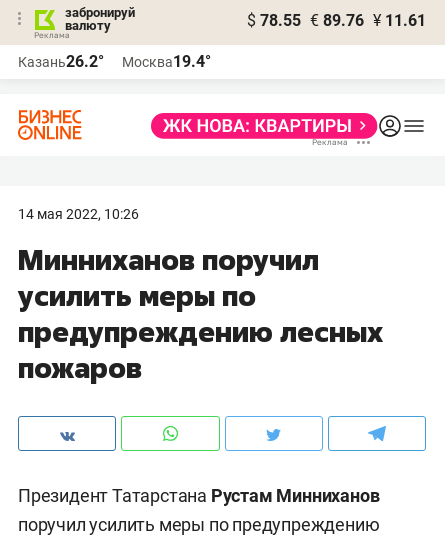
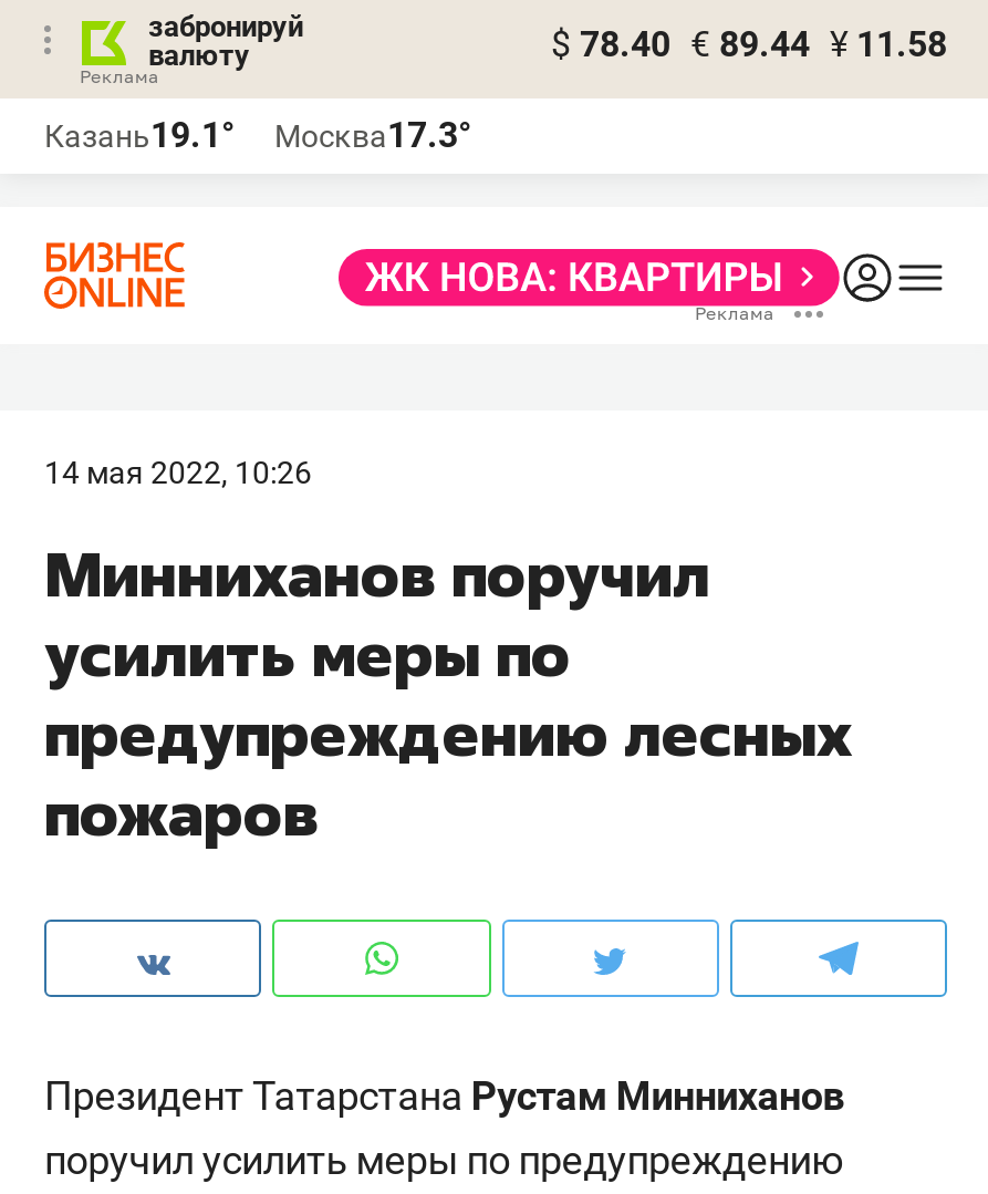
[247,11,426,30] $ 78.55 € 89.76 ¥ 11.61 -> [551,23,947,65] $ 78.40 € 89.44 ¥ 11.58
[18,52,104,71] Казань26.2° -> [44,114,235,156] Казань19.1°
[122,52,211,71] Москва19.4° -> [274,114,471,156] Москва17.3°

